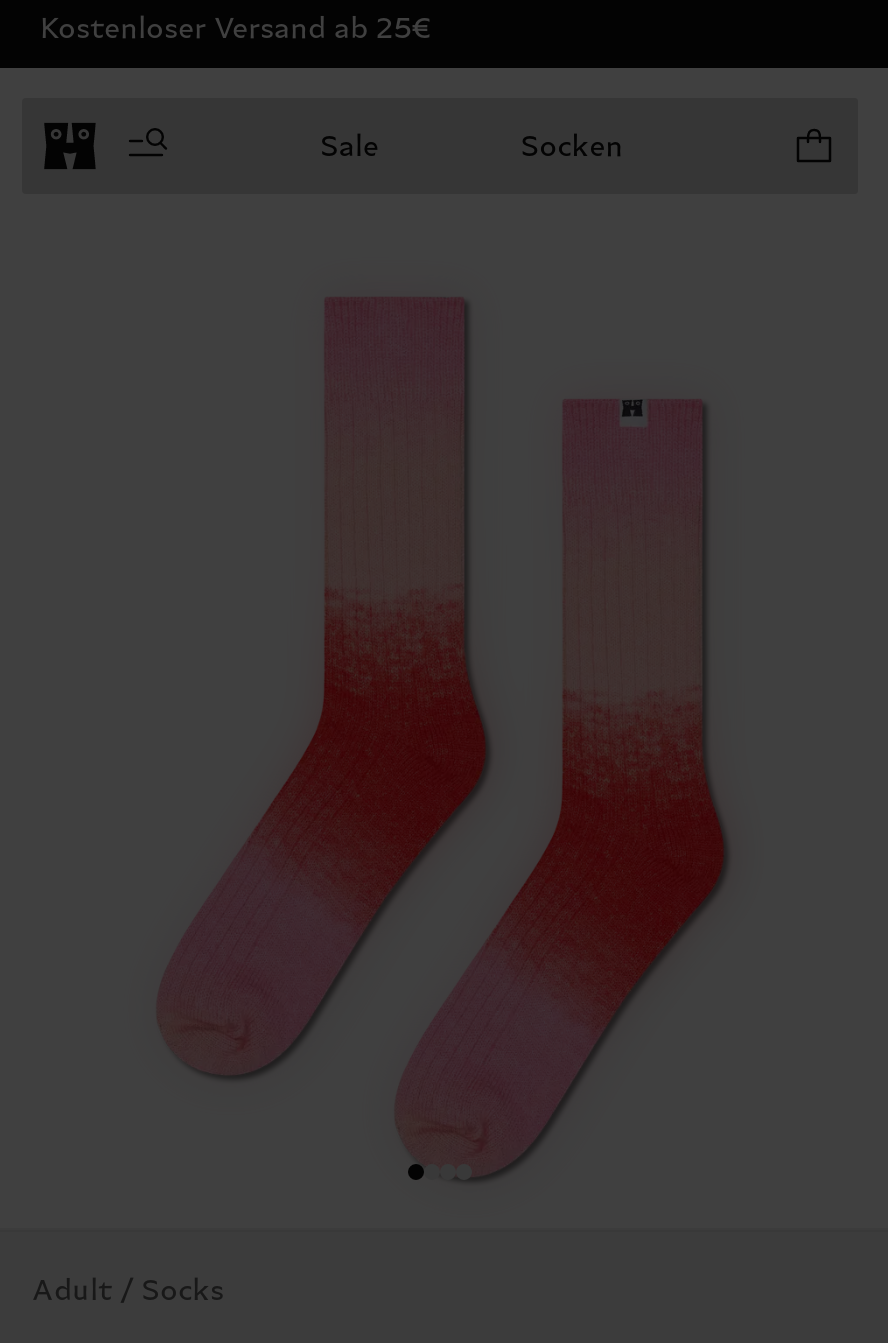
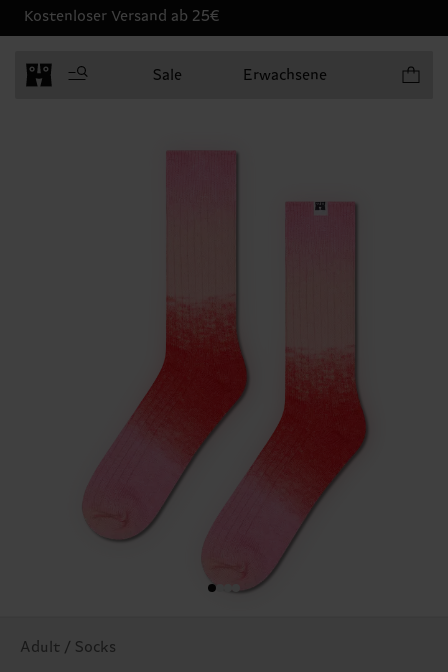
[521,129,623,163] Socken -> [243,66,327,83] Erwachsene

